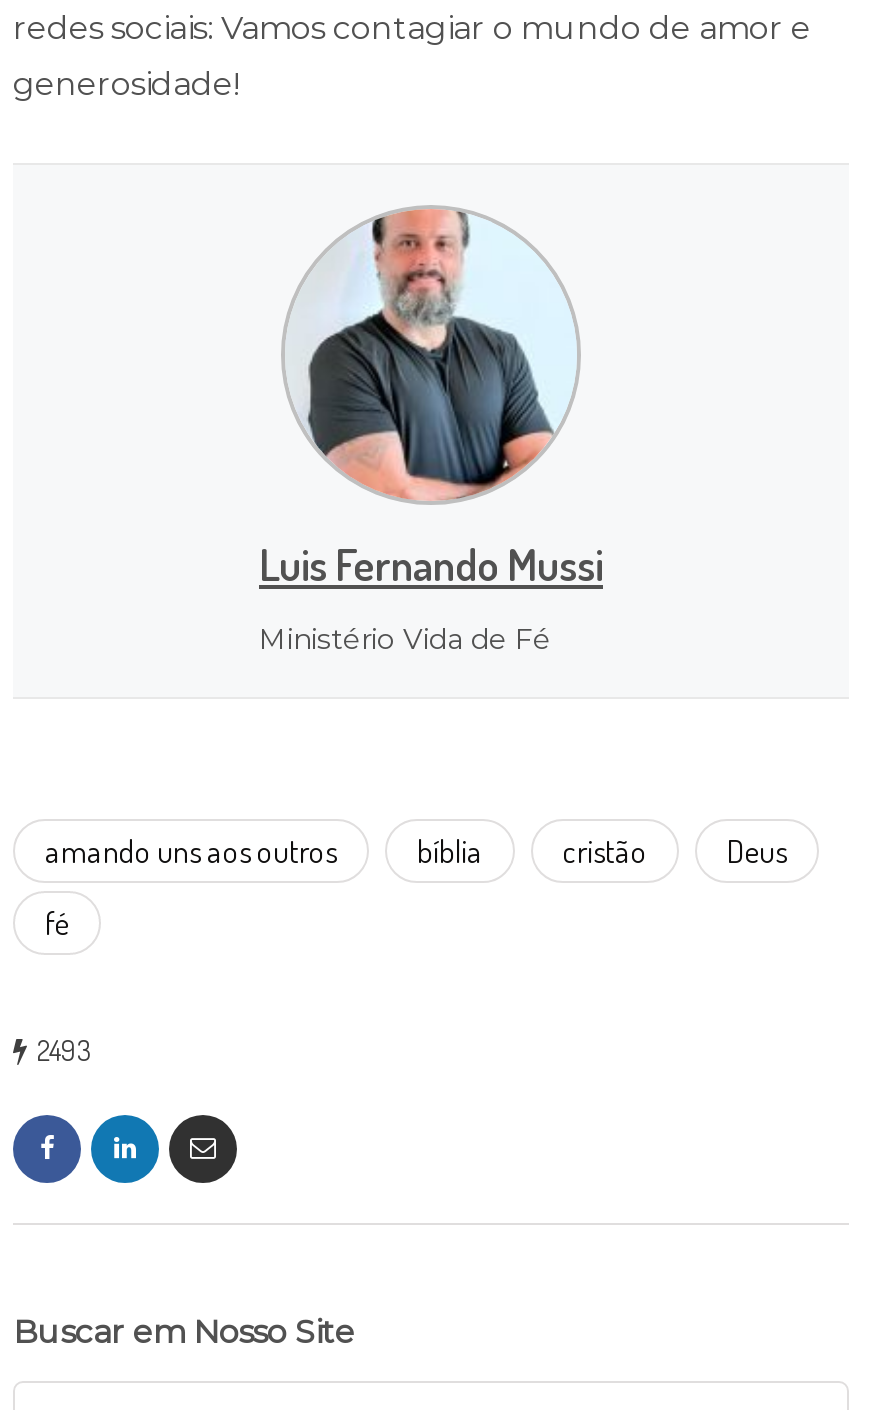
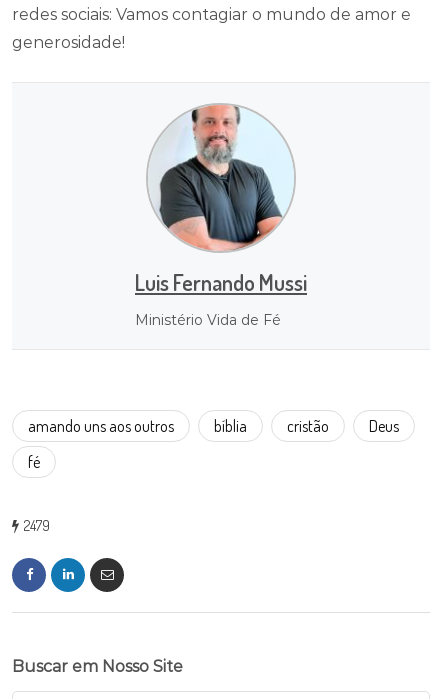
[37,1033,91,1067] 2493 -> [24,517,50,534] 2479

